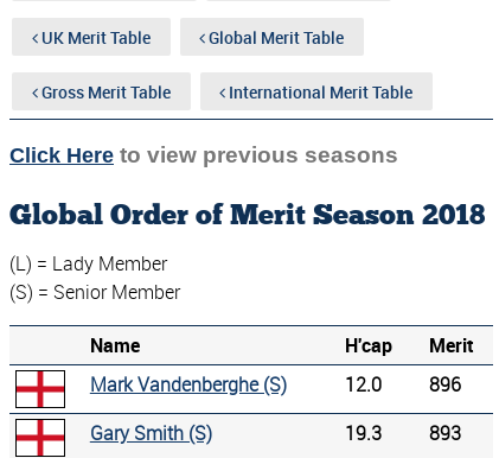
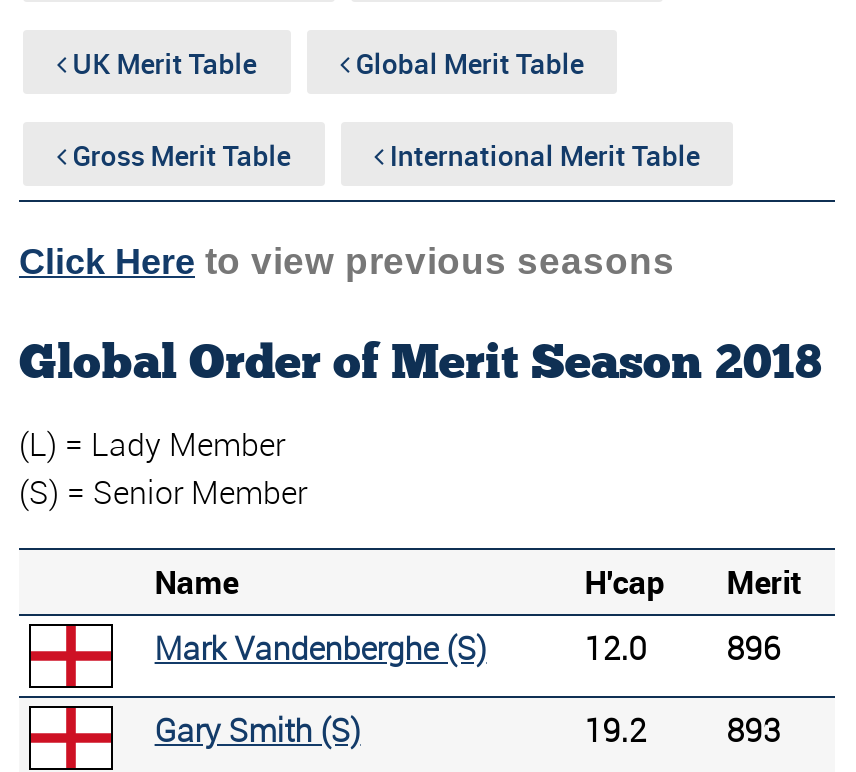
[345,420,461,446] 19.3 893 -> [585,709,781,753] 19.2 893

